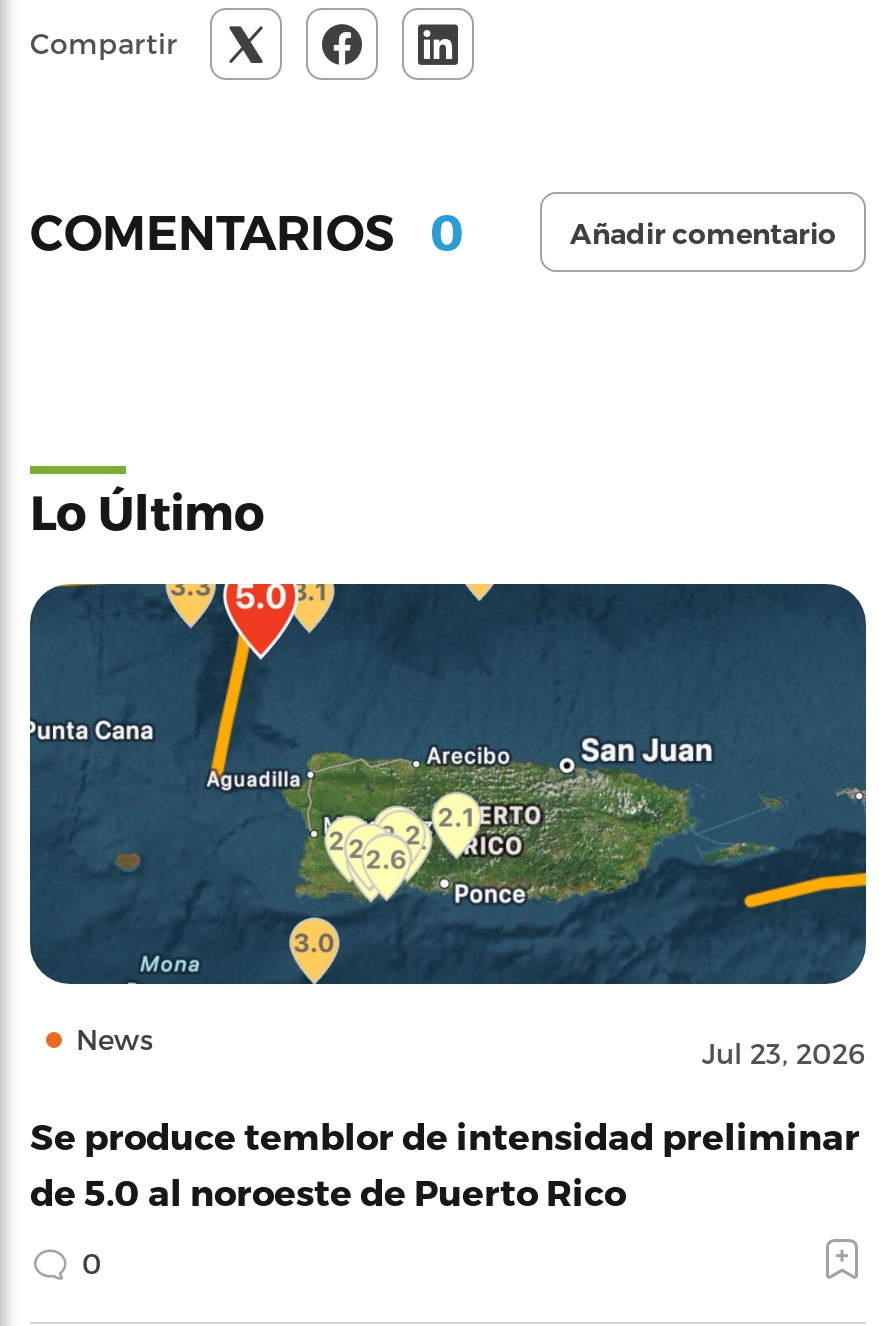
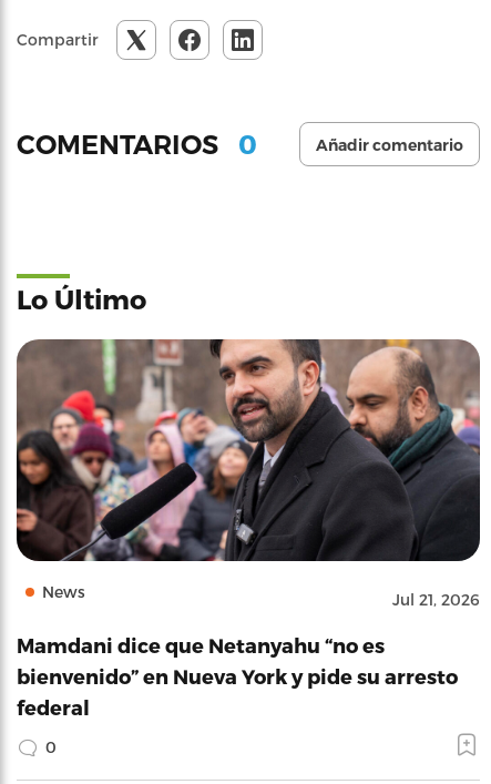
[28,582,868,1070] [image] | Jul 23, 2026 -> [16,338,481,609] [image] | Jul 21, 2026
[30,1114,860,1212] Se produce temblor de intensidad preliminar | de 5.0 al noroeste de Puerto Rico -> [17,633,458,719] Mamdani dice que Netanyahu “no es | bienvenido” en Nueva York y pide su arresto | federal

